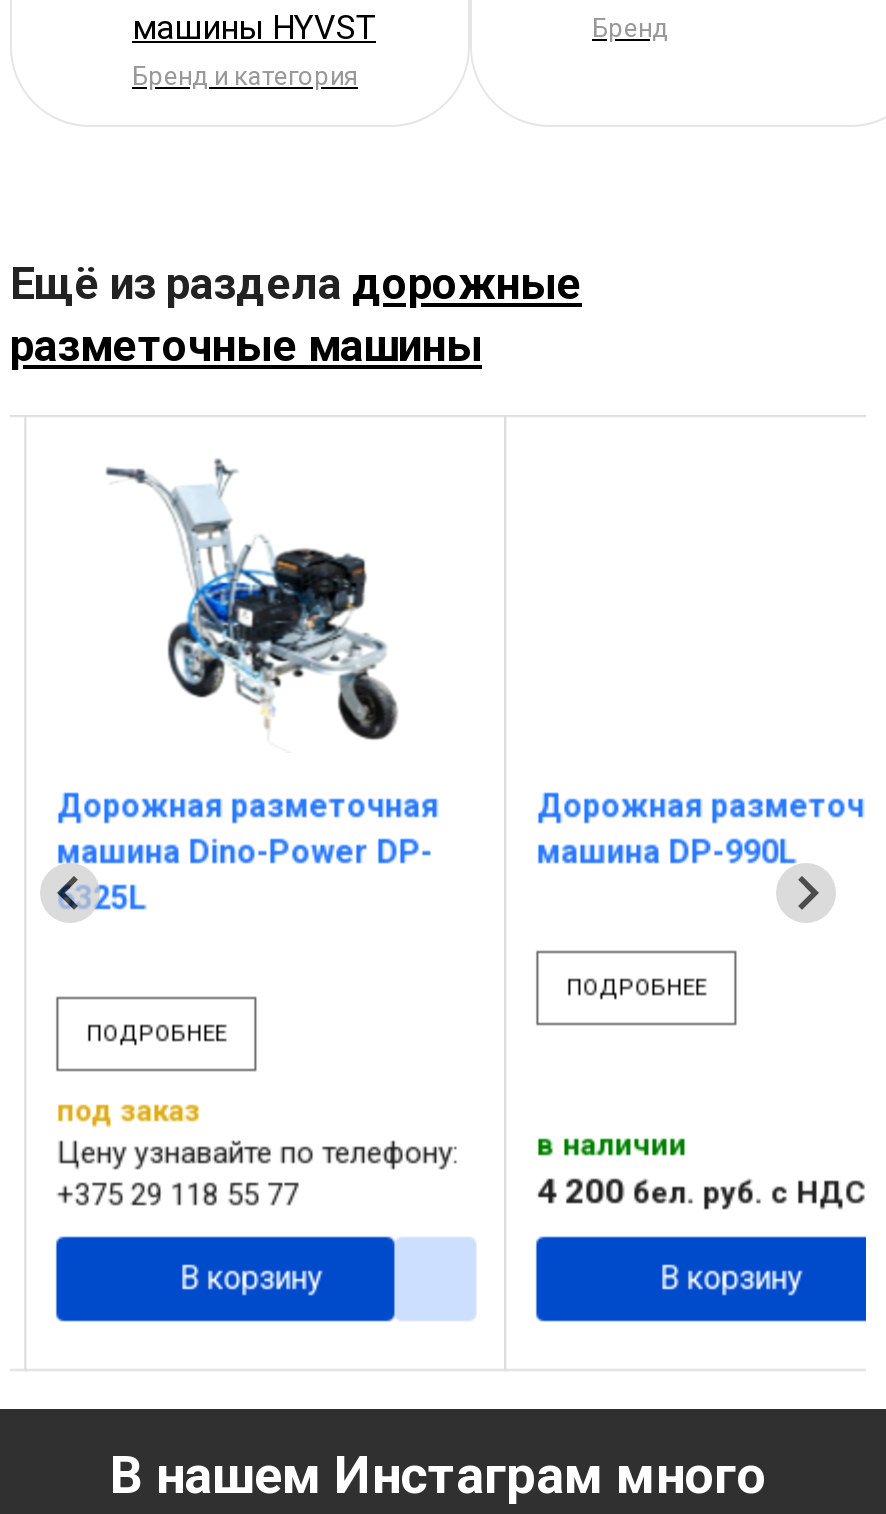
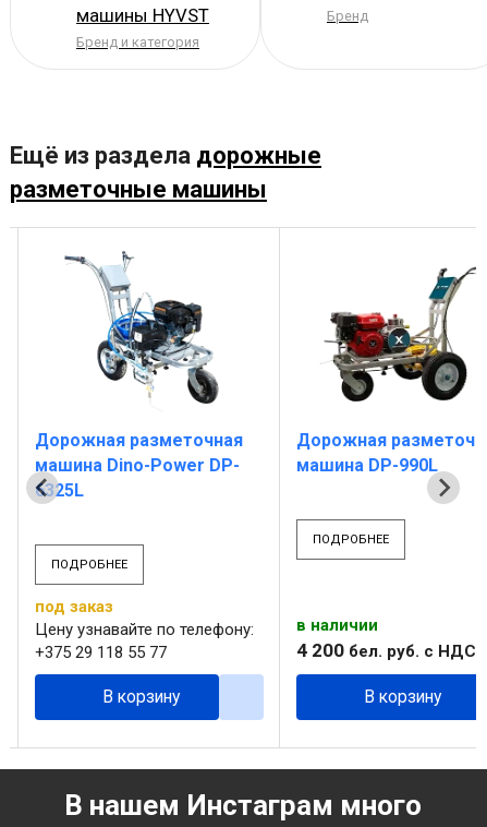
none -> [324,266,477,403] [image]

